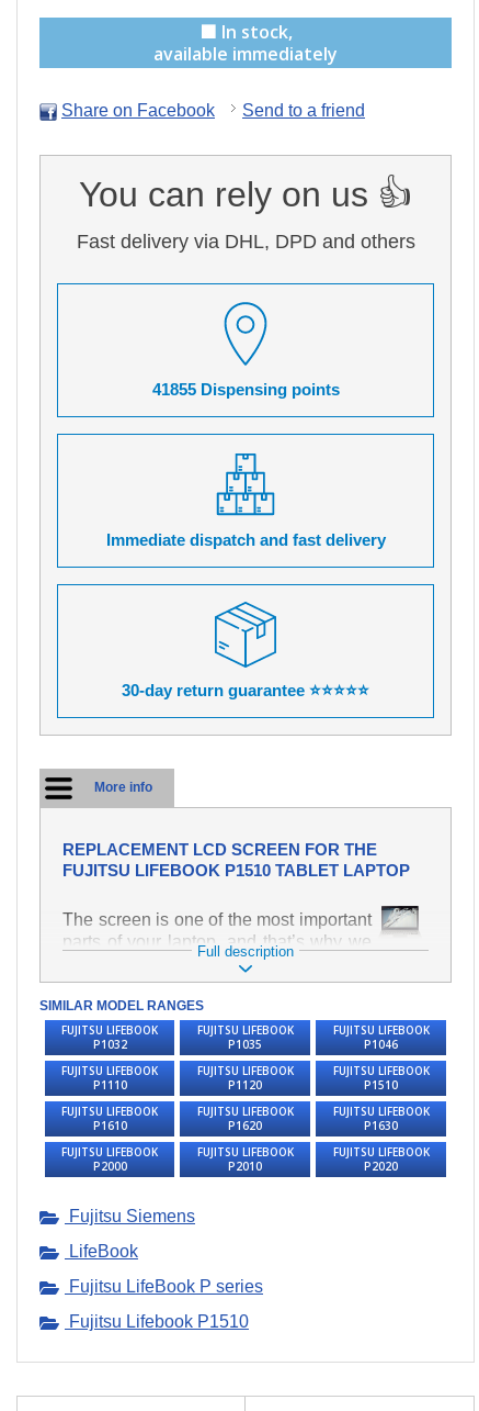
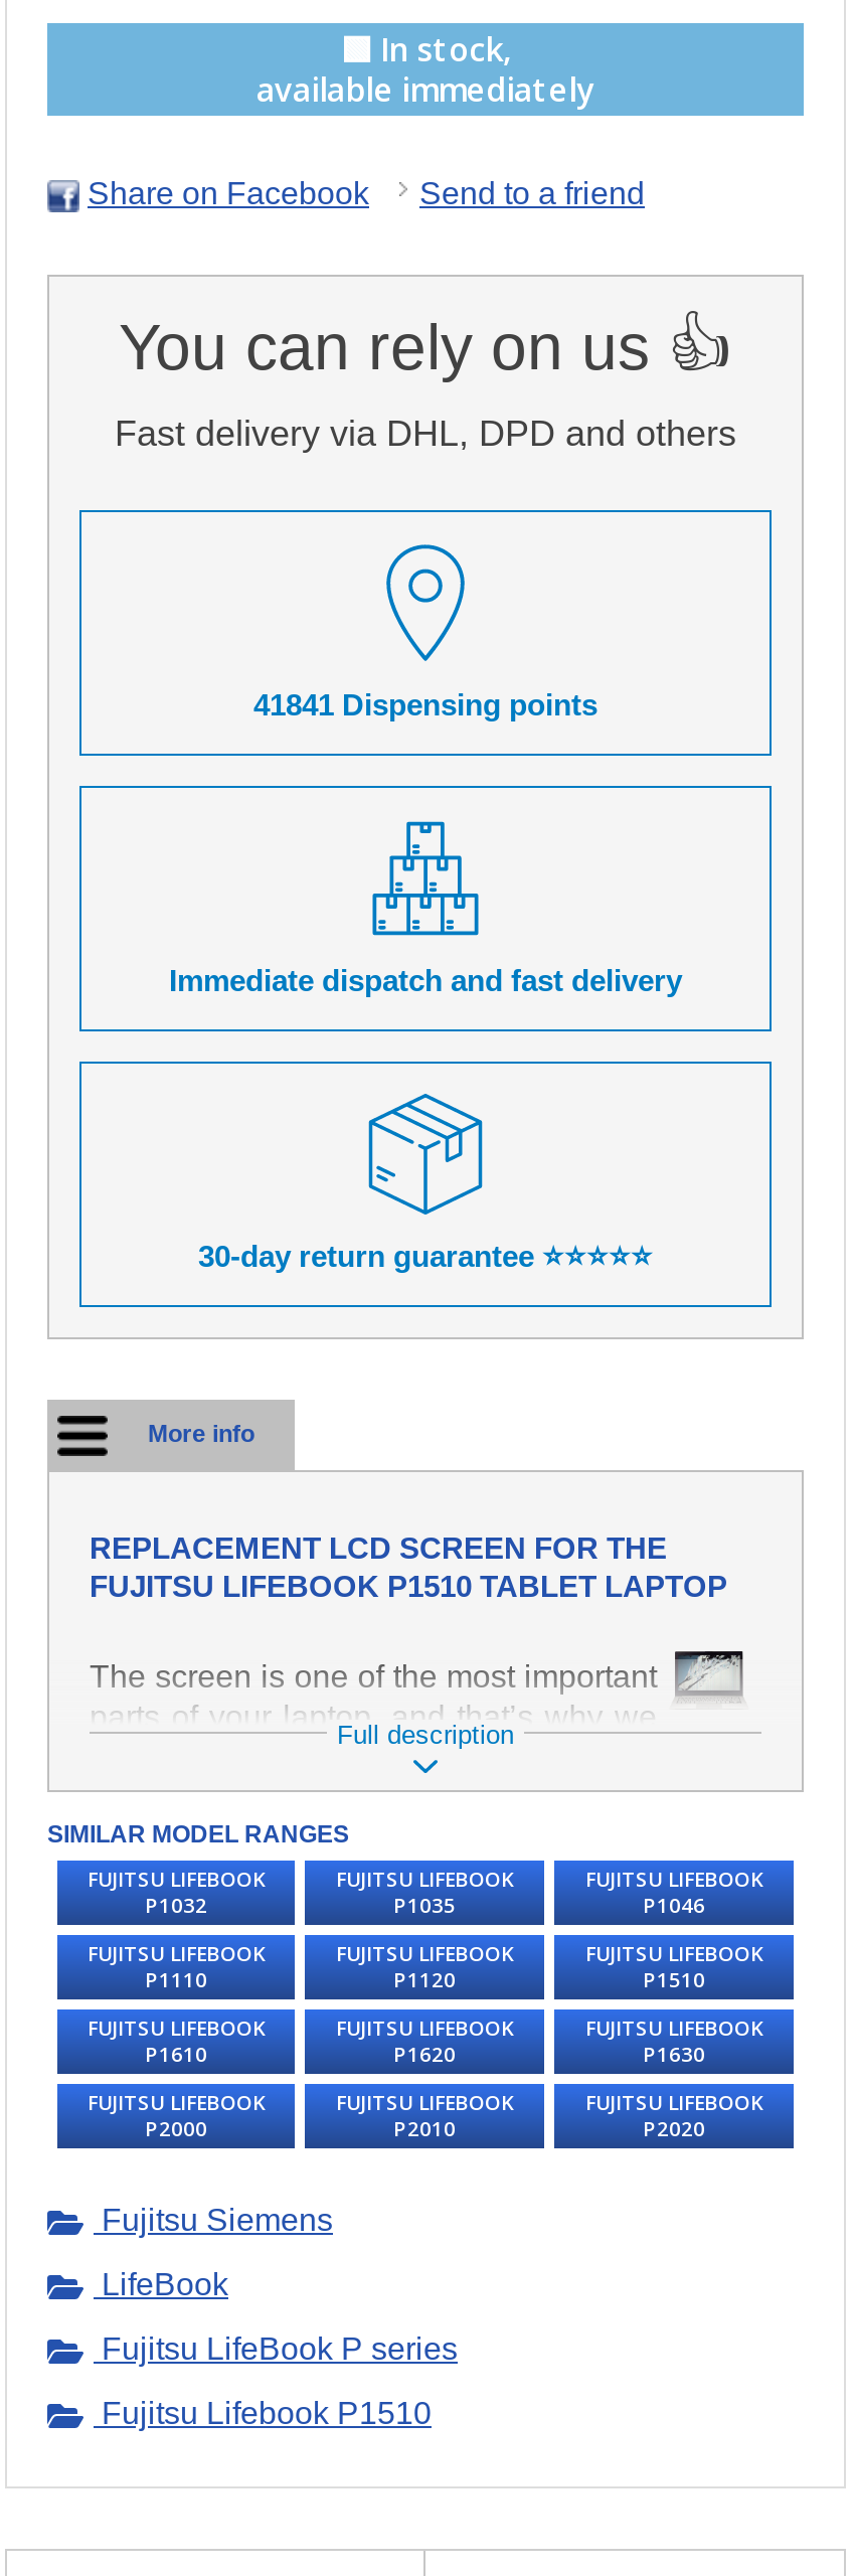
[152,380,339,399] 41855 Dispensing points -> [253,687,597,721] 41841 Dispensing points

